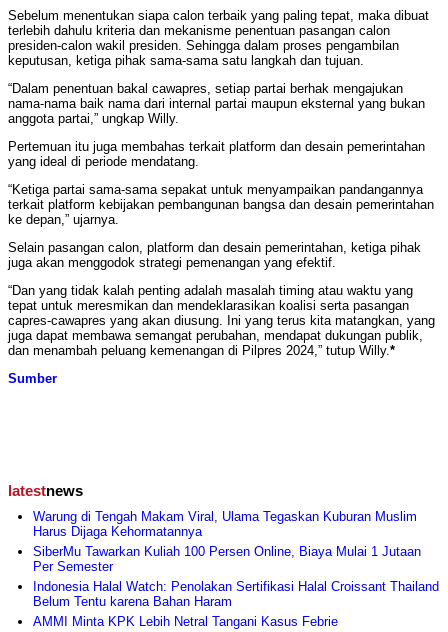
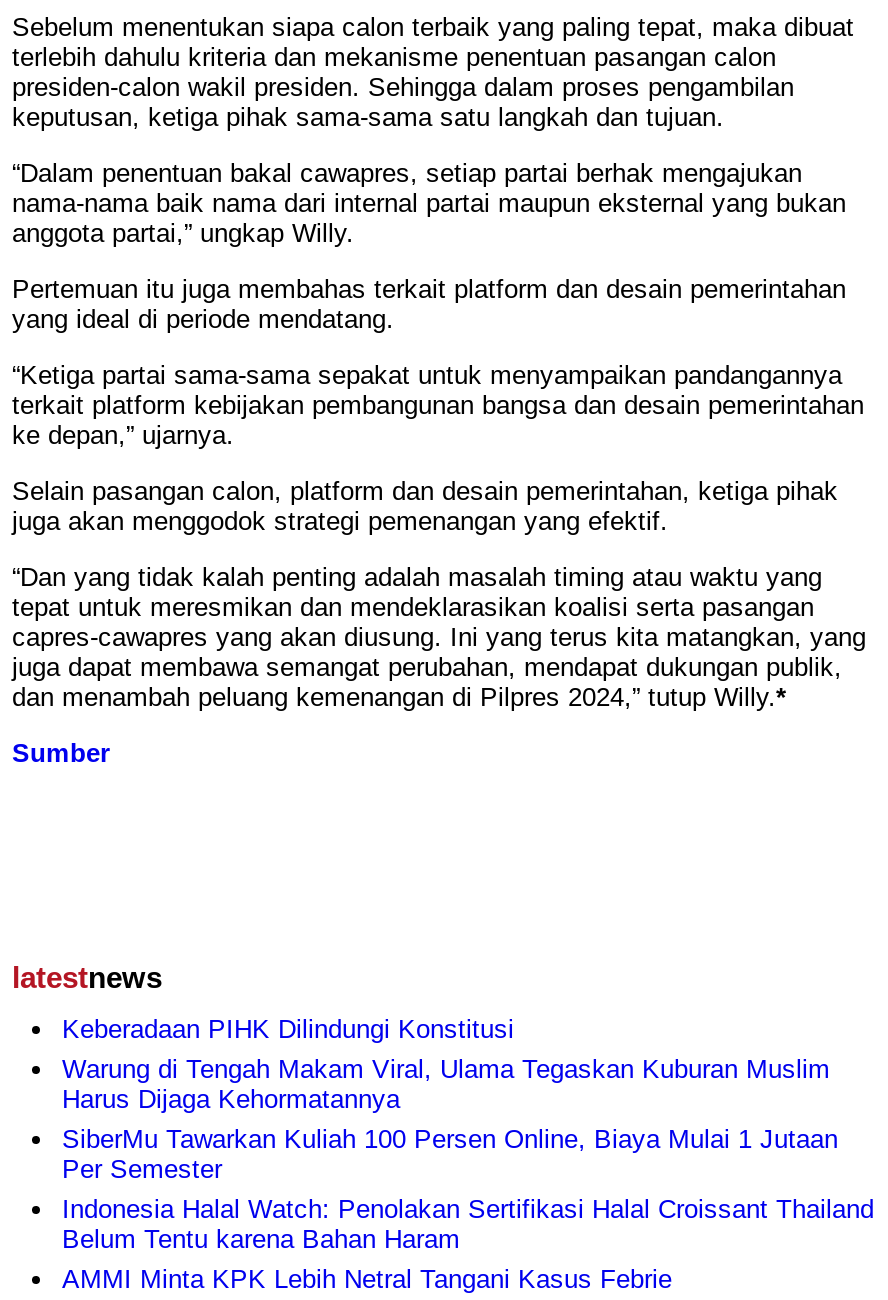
none -> [62,1014,514,1044] Keberadaan PIHK Dilindungi Konstitusi

